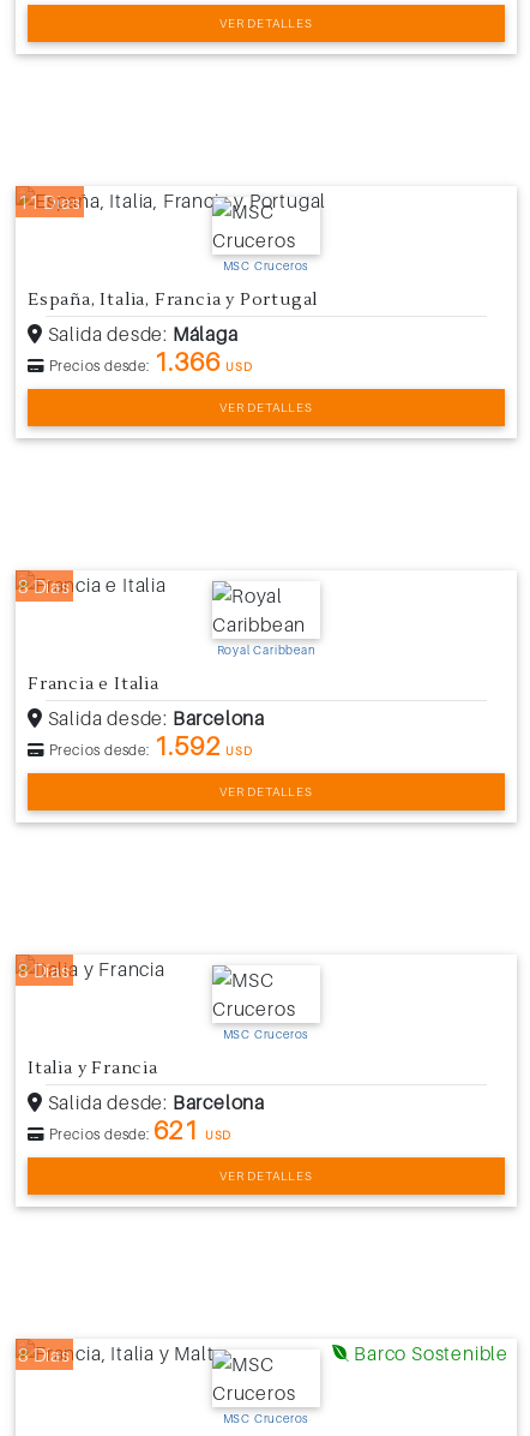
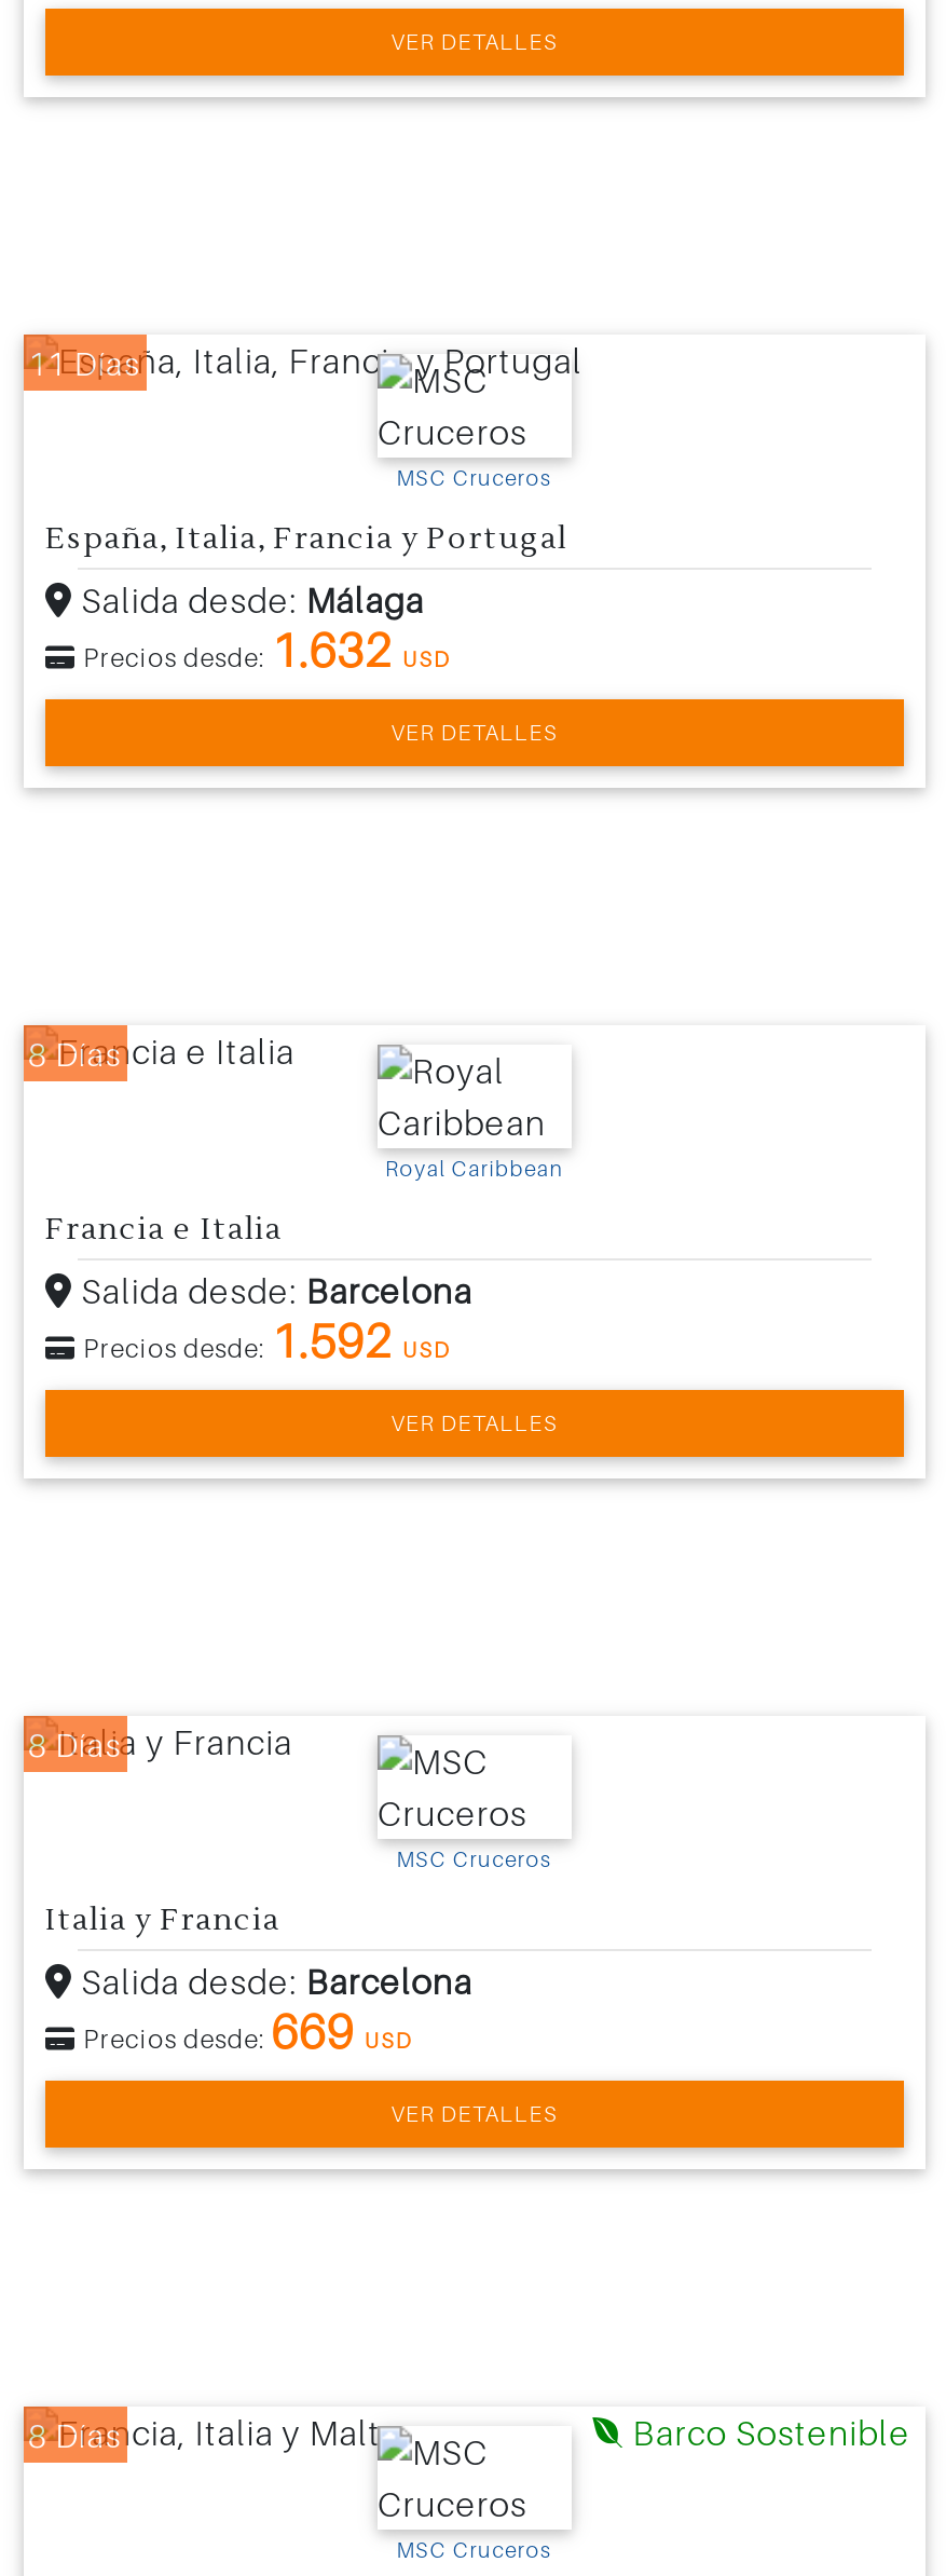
[45,346,253,377] Precios desde: 1.366USD -> [77,622,450,678] Precios desde: 1.632USD
[45,1114,232,1145] Precios desde: 621 USD -> [77,2003,412,2059] Precios desde: 669 USD

